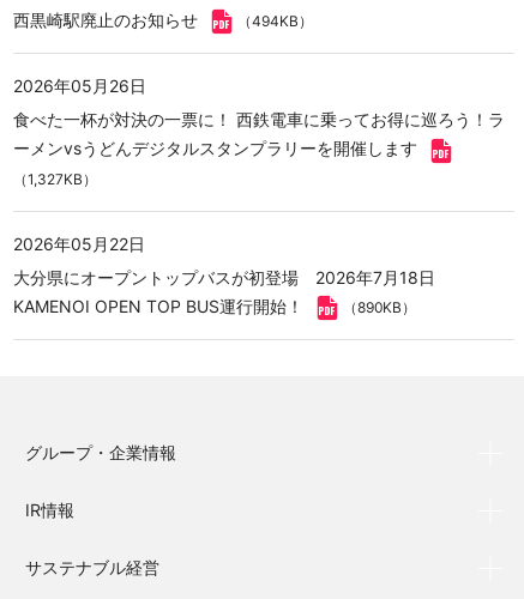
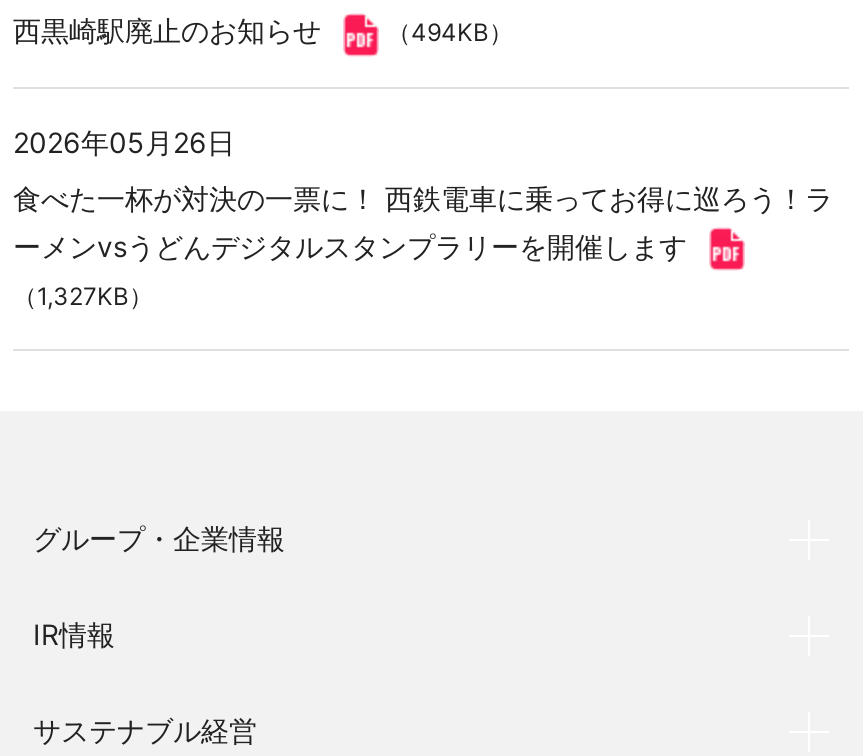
[13,233,435,316] 2026年05月22日 | 大分県にオープントップバスが初登場 2026年7月18日 | KAMENOI OPEN TOP BUS運行開始！ | （890KB） -> none

